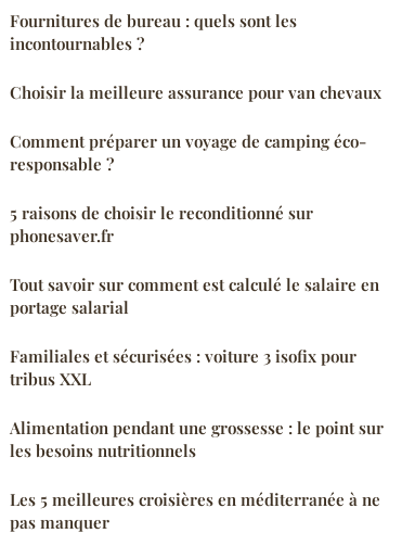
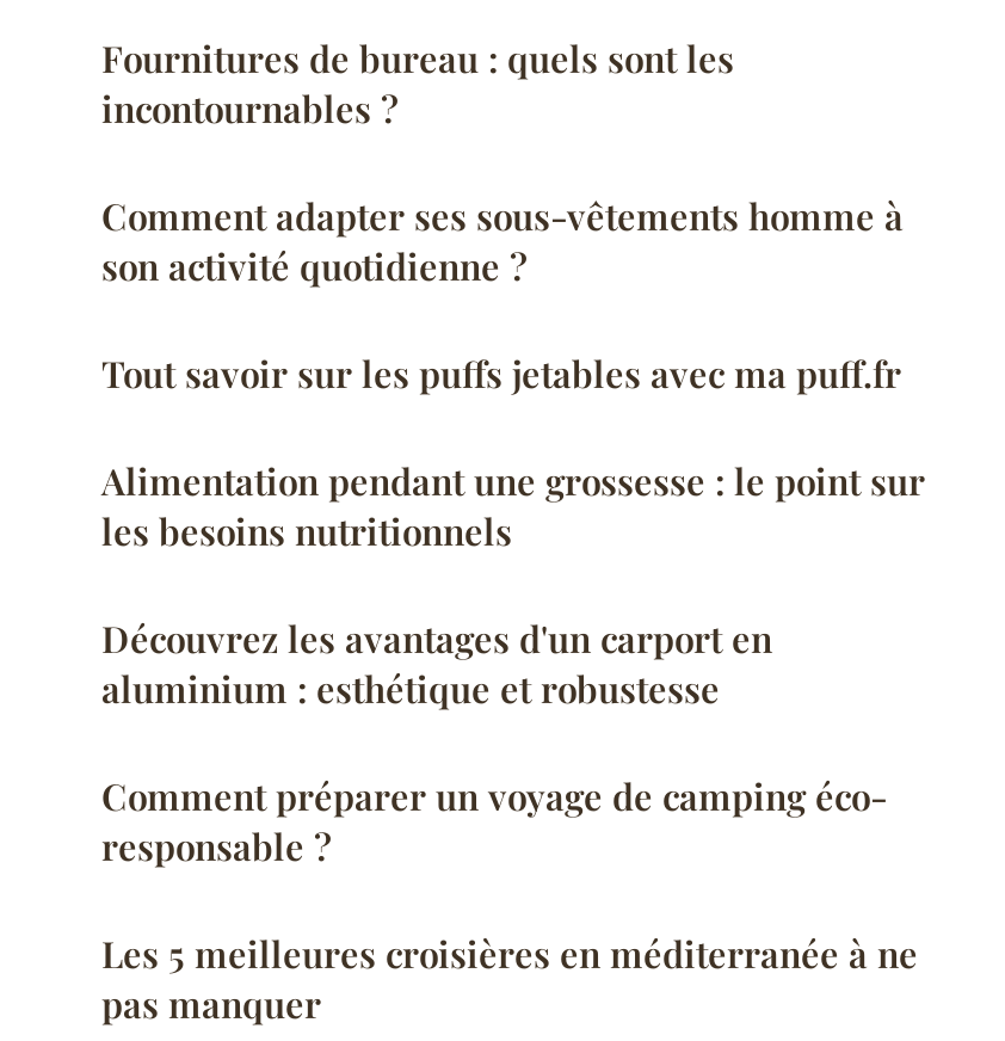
[10,82,381,103] Choisir la meilleure assurance pour van chevaux -> [101,193,904,713] Comment adapter ses sous-vêtements homme à | son activité quotidienne ? | Tout savoir sur les puffs jetables avec ma puff.fr | Découvrez les avantages d'un carport en | aluminium : esthétique et robustesse
moved [10,130,366,175] -> [101,773,887,871]: Comment préparer un voyage de camping éco- | responsable ?
[10,202,379,390] 5 raisons de choisir le reconditionné sur | phonesaver.fr | Tout savoir sur comment est calculé le salaire en | portage salarial | Familiales et sécurisées : voiture 3 isofix pour | tribus XXL -> none
moved [10,417,384,462] -> [101,458,925,556]: Alimentation pendant une grossesse : le point sur | les besoins nutritionnels

